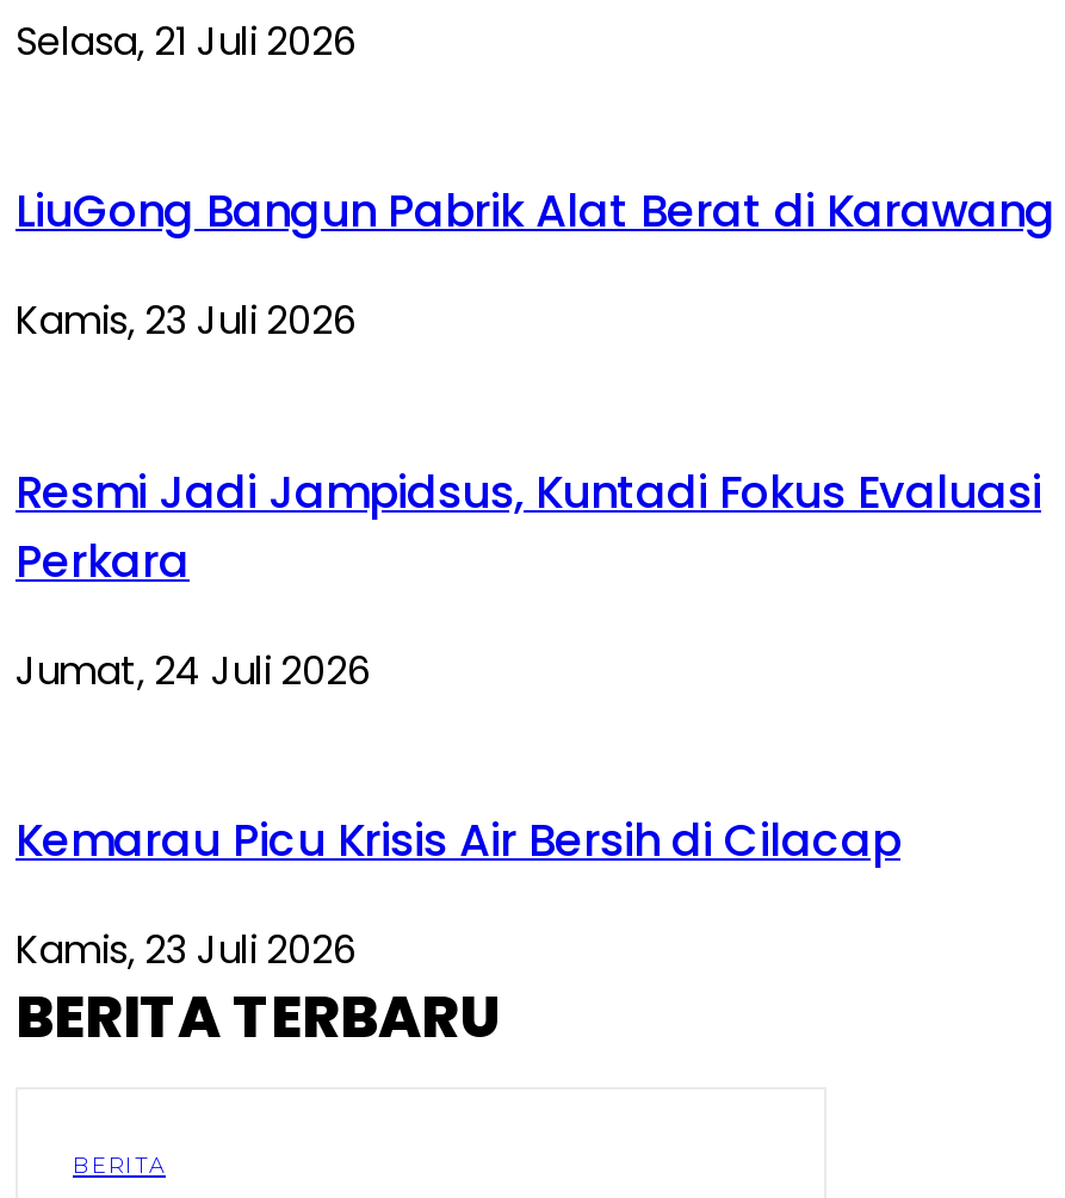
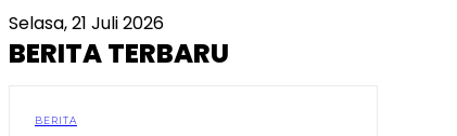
[16,180,1055,978] LiuGong Bangun Pabrik Alat Berat di Karawang | Kamis, 23 Juli 2026 | Resmi Jadi Jampidsus, Kuntadi Fokus Evaluasi | Perkara | Jumat, 24 Juli 2026 | Kemarau Picu Krisis Air Bersih di Cilacap | Kamis, 23 Juli 2026 -> none

